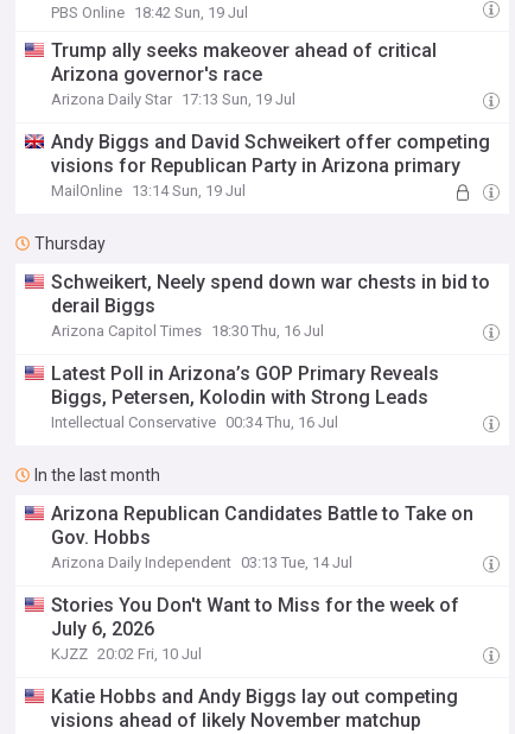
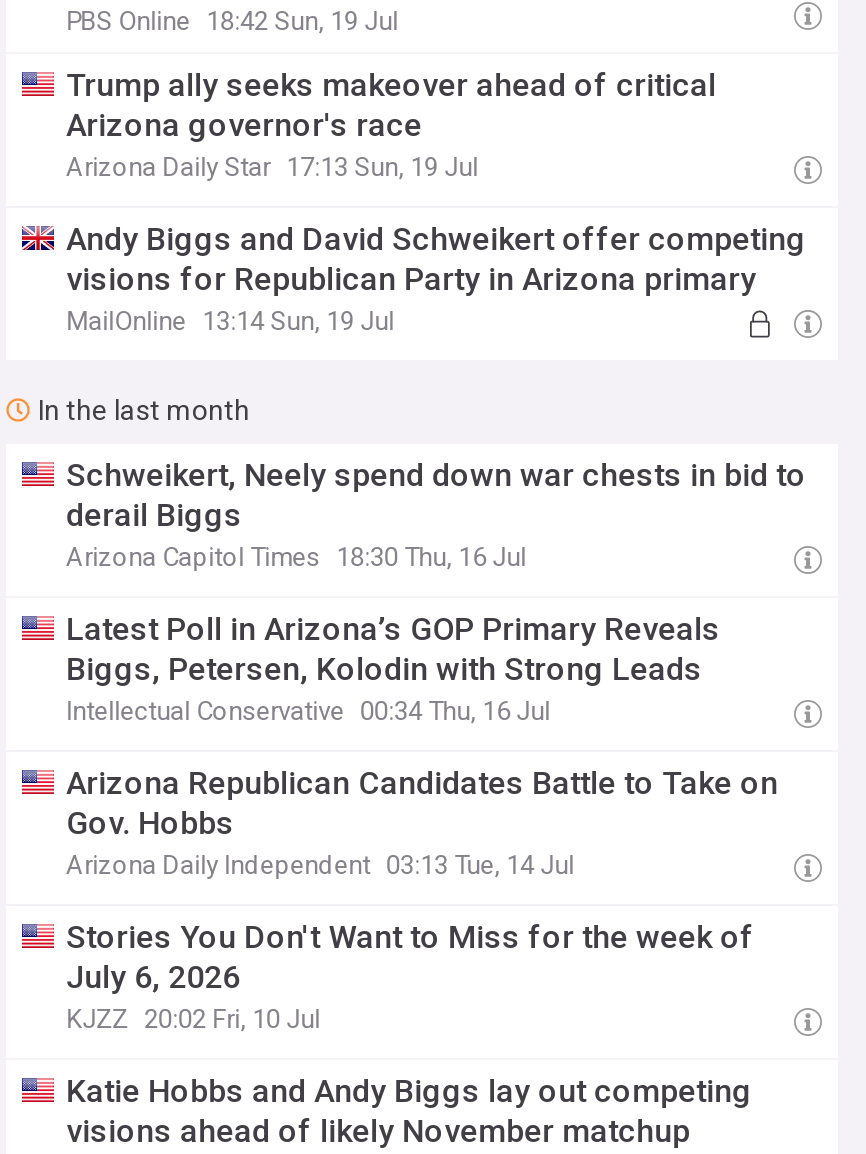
[34,234,106,253] Thursday -> none
moved [34,466,160,485] -> [38,394,250,426]: In the last month

